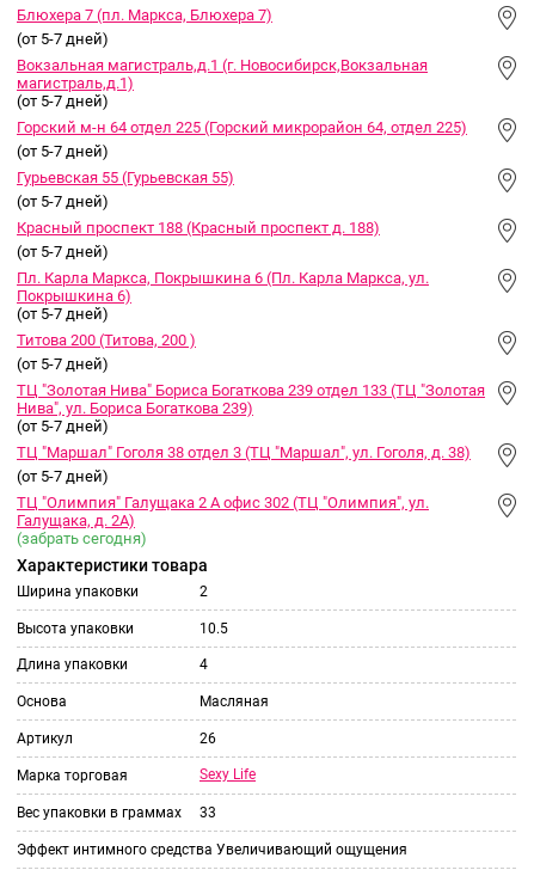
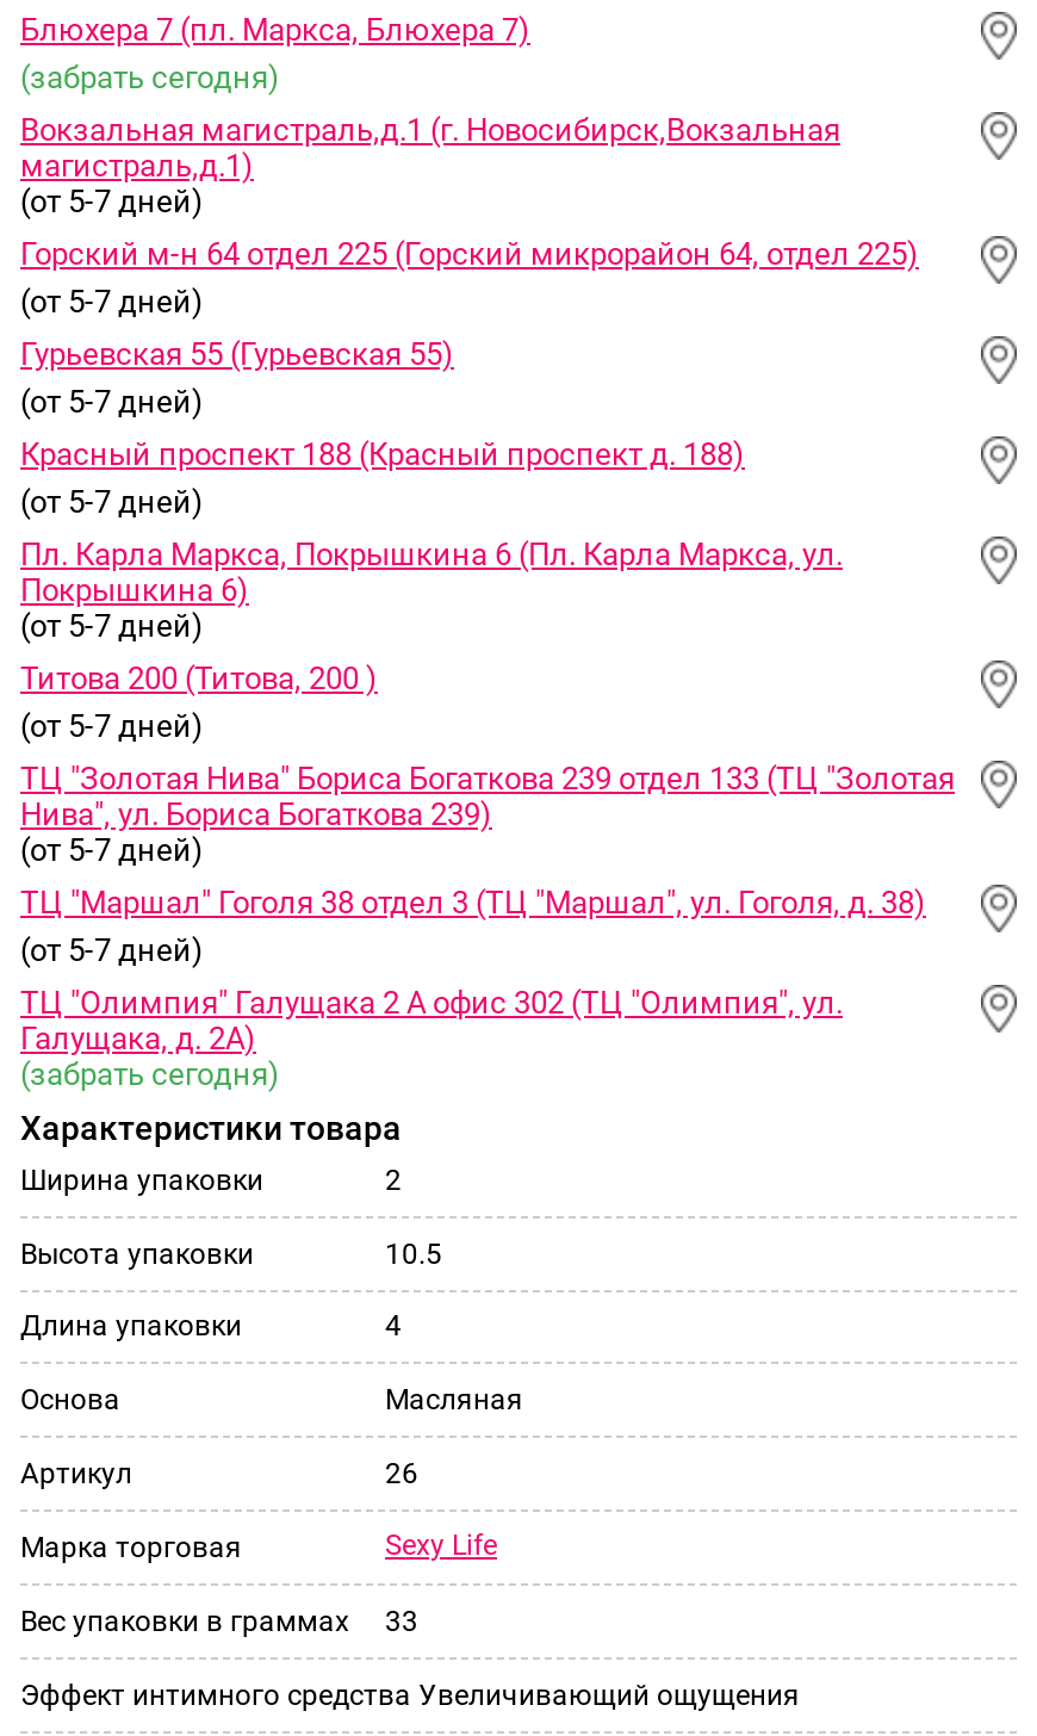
[17,30,109,48] (от 5-7 дней) -> [20,60,280,95] (забрать сегодня)

